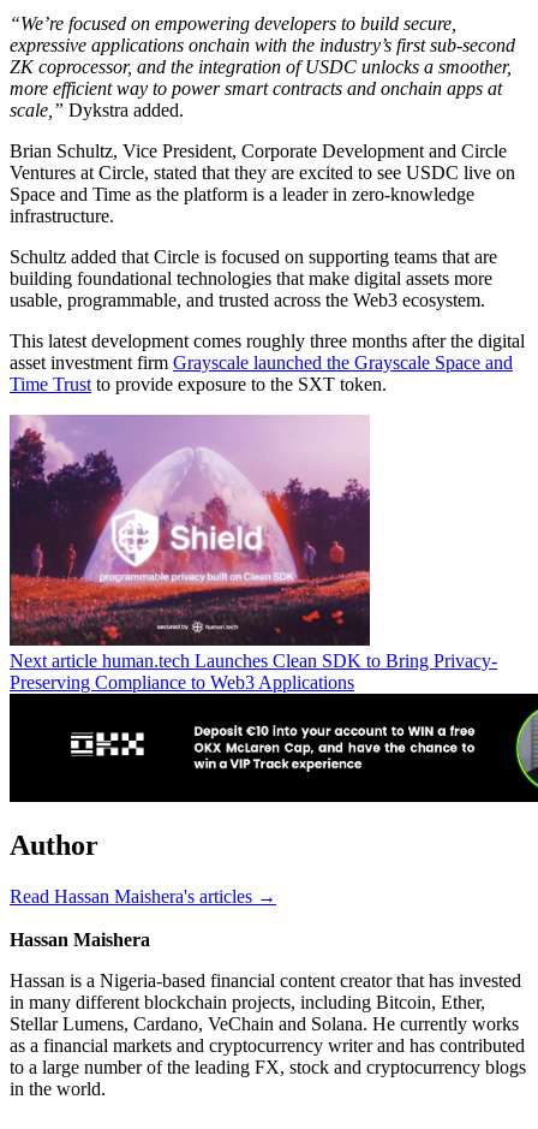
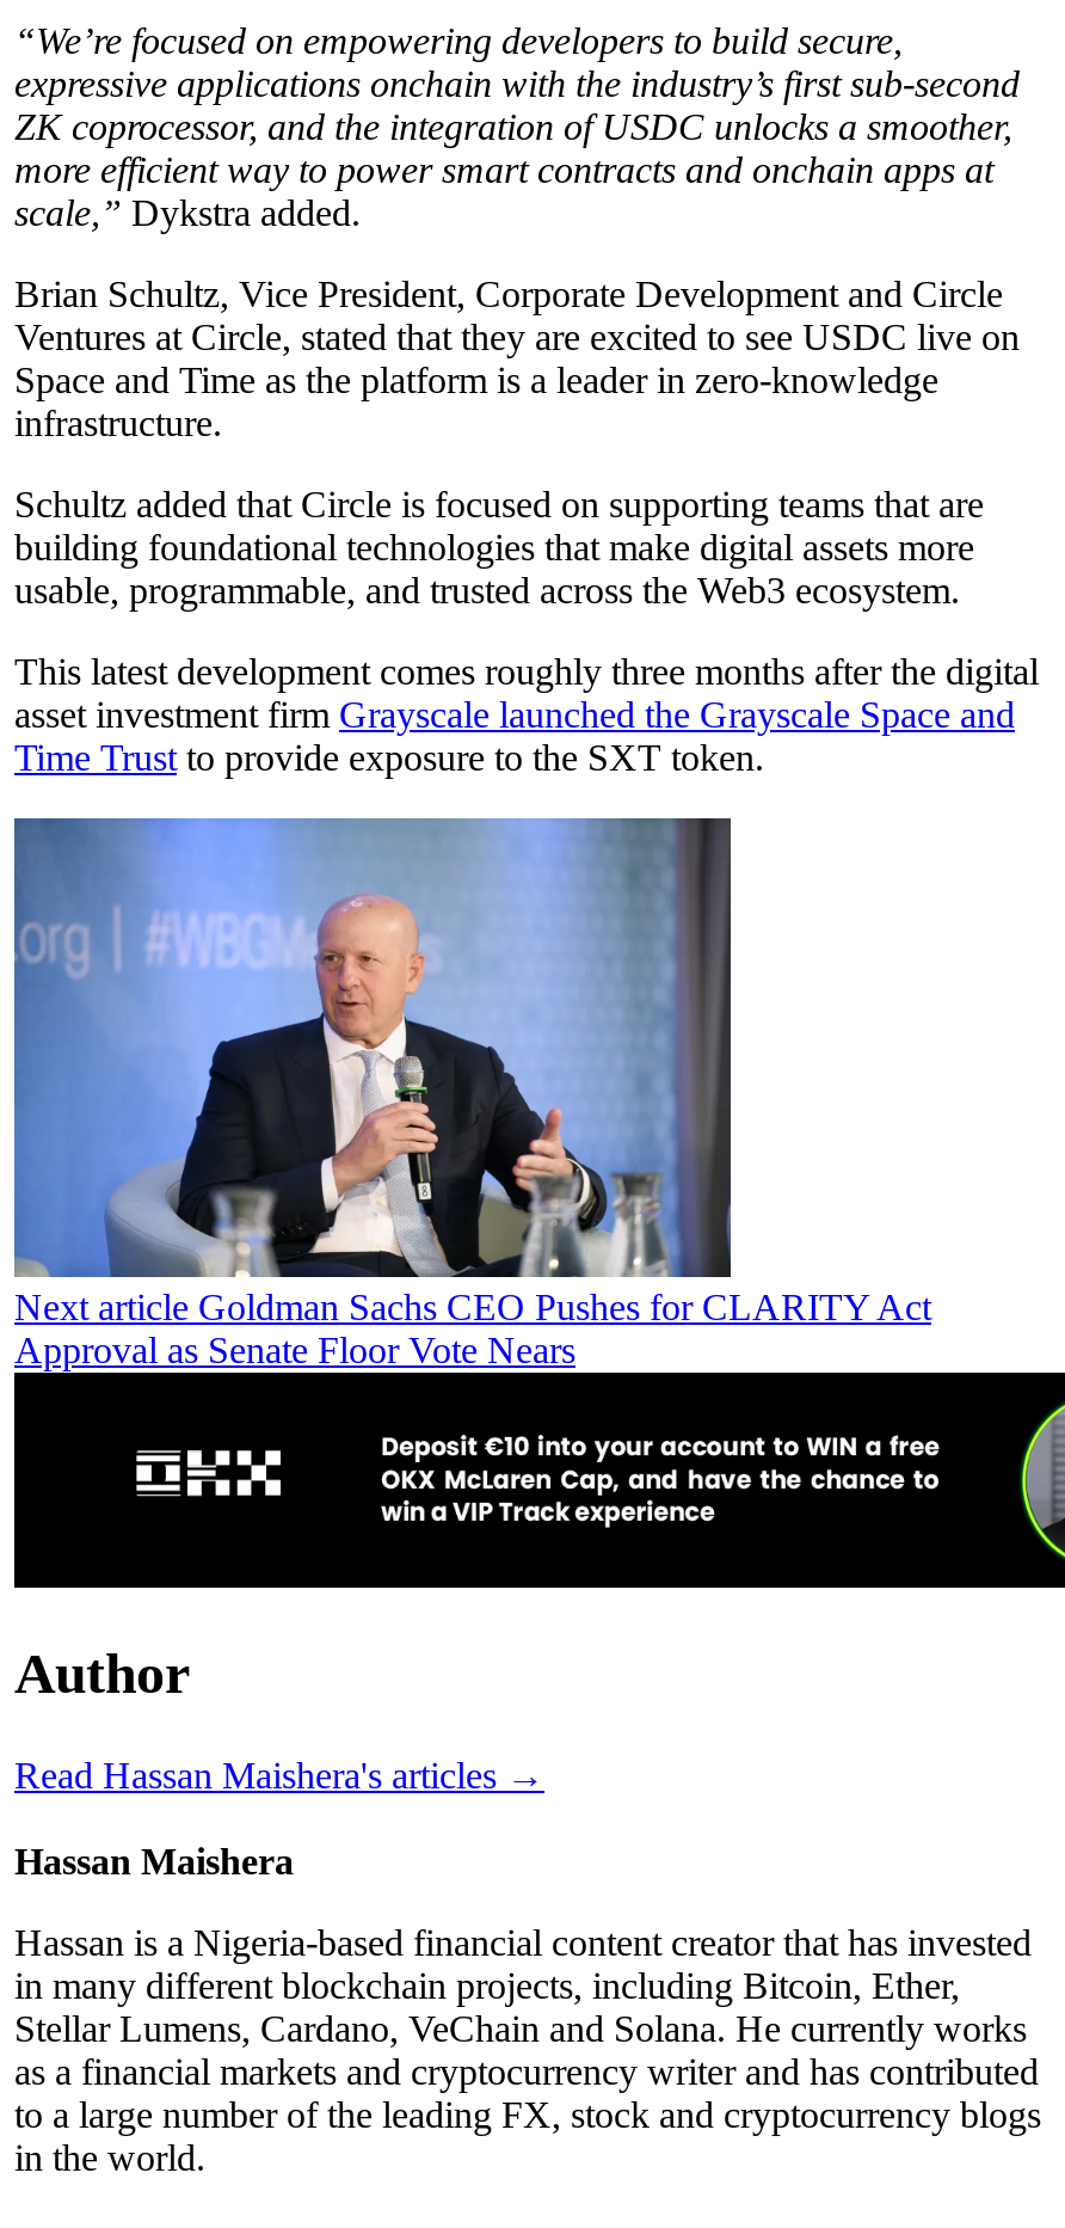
[8,415,497,692] [image] | Next article human.tech Launches Clean SDK to Bring Privacy- | Preserving Compliance to Web3 Applications -> [12,816,931,1369] [image] | Next article Goldman Sachs CEO Pushes for CLARITY Act | Approval as Senate Floor Vote Nears

